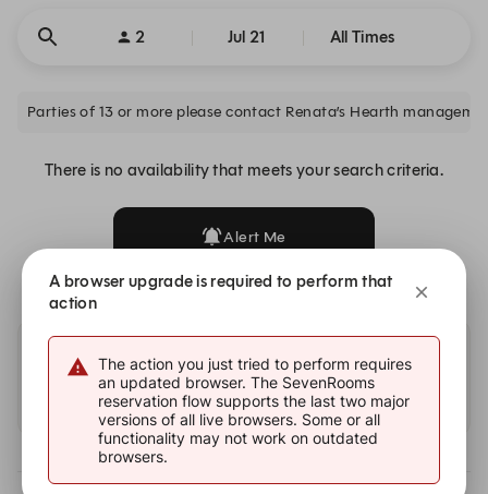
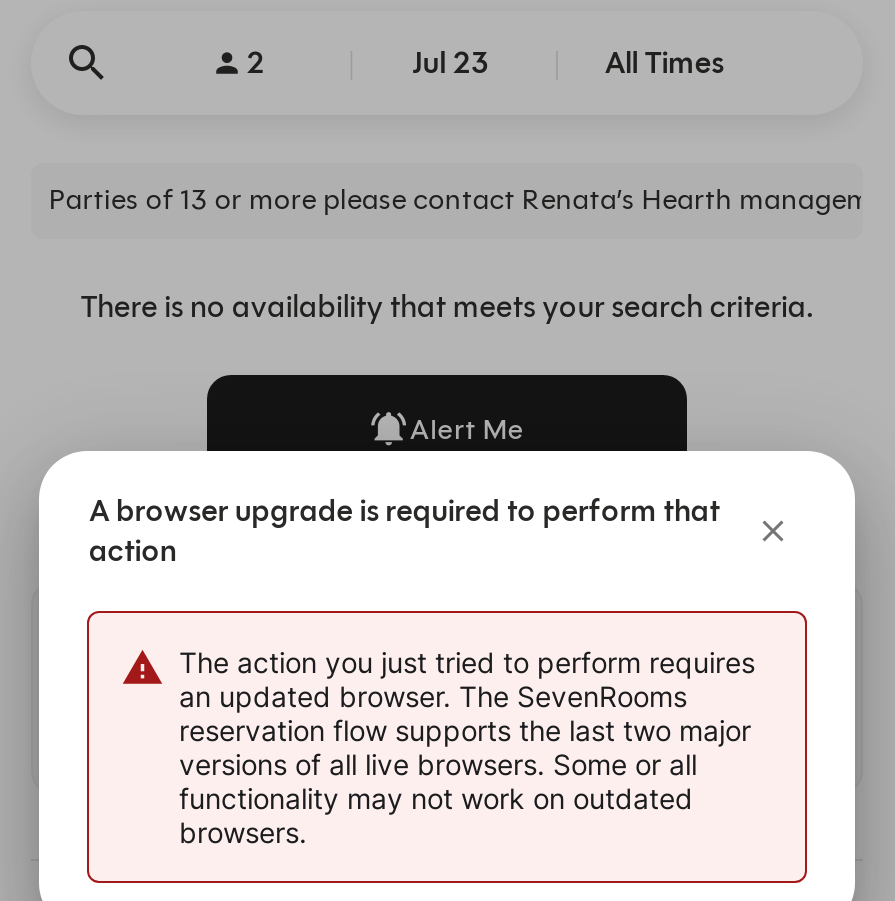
[227,27,265,47] Jul 21 -> [412,45,490,81] Jul 23

